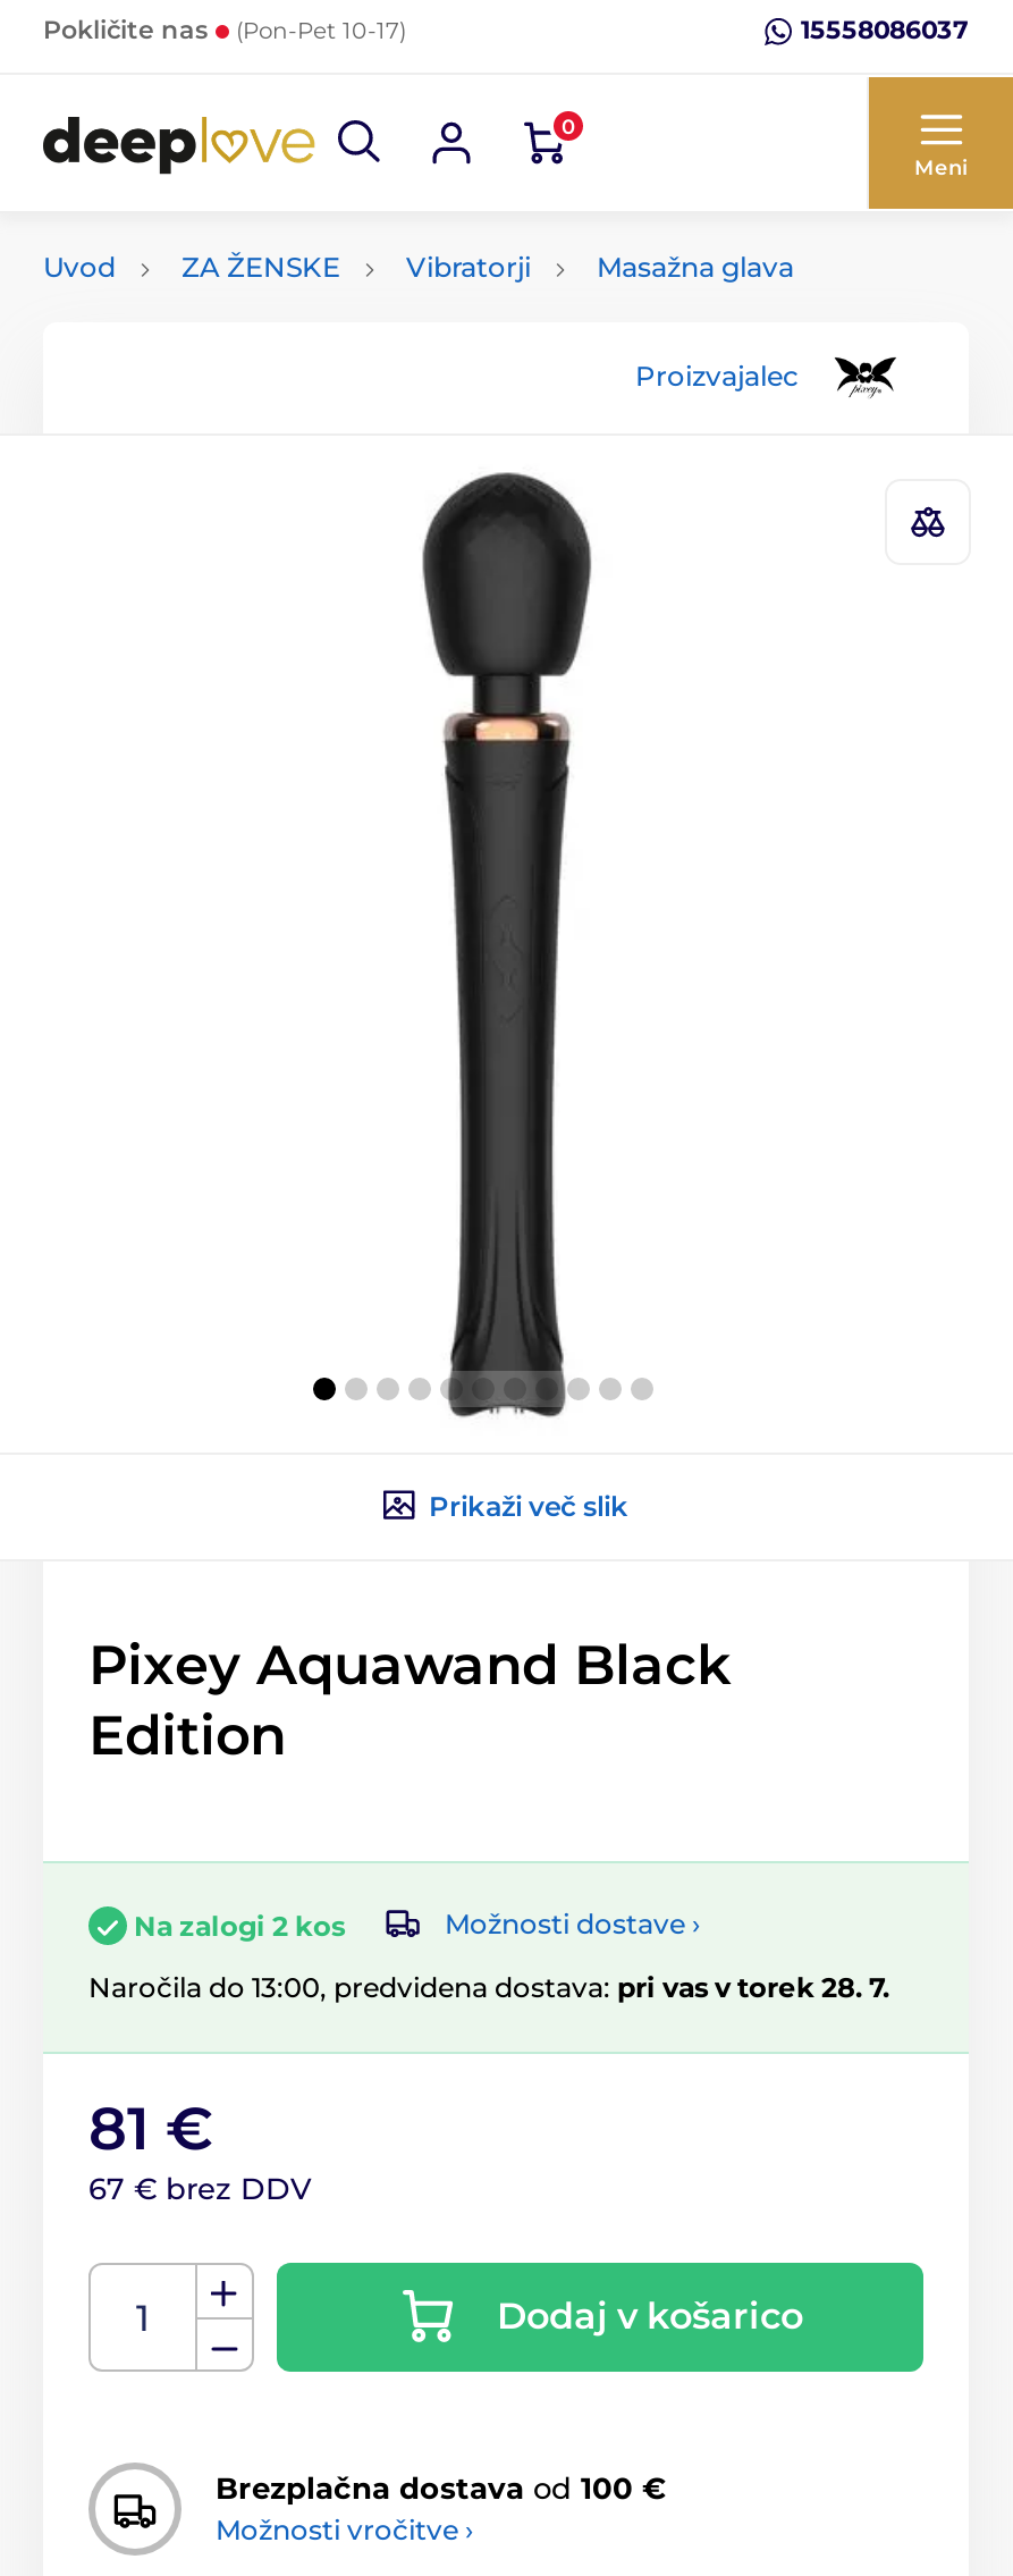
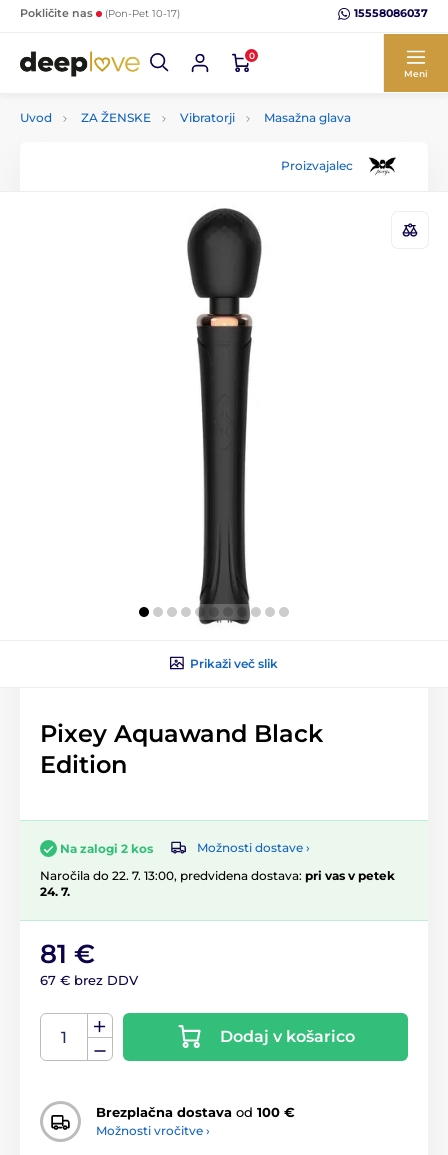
[88,1970,889,2004] Naročila do 13:00, predvidena dostava: pri vas v torek 28. 7. -> [40,868,395,899] Naročila do 22. 7. 13:00, predvidena dostava: pri vas v petek | 24. 7.

